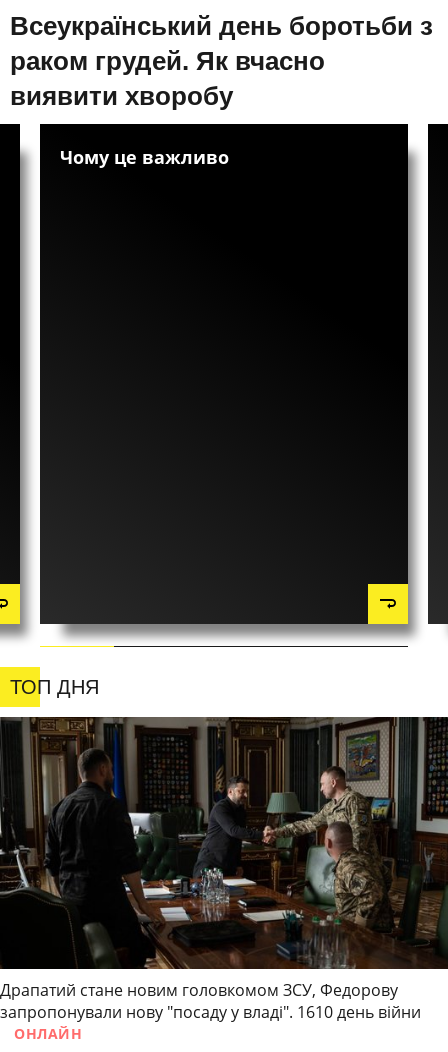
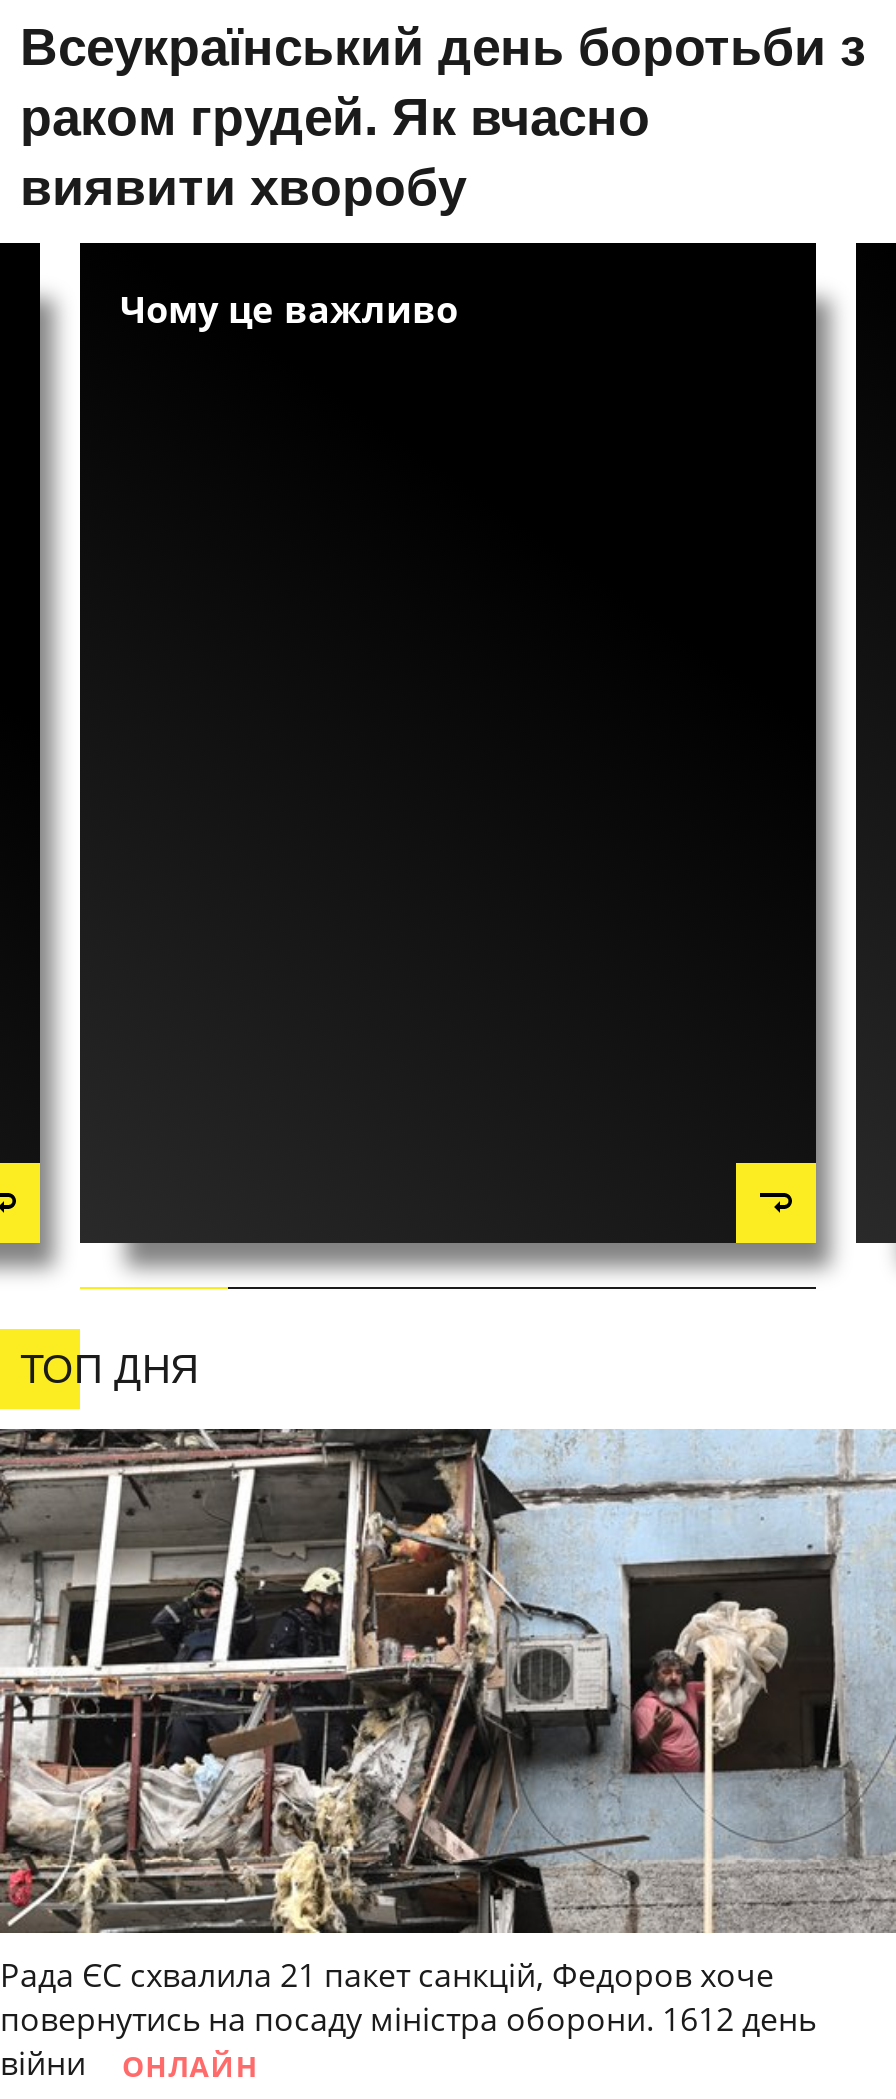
[0,716,445,1023] [image] | Драпатий стане новим головкомом ЗСУ, Федорову | запропонували нову "посаду у владі". 1610 день війни -> [0,1429,890,2085] [image] | Рада ЄС схвалила 21 пакет санкцій, Федоров хоче | повернутись на посаду міністра оборони. 1612 день | війни

